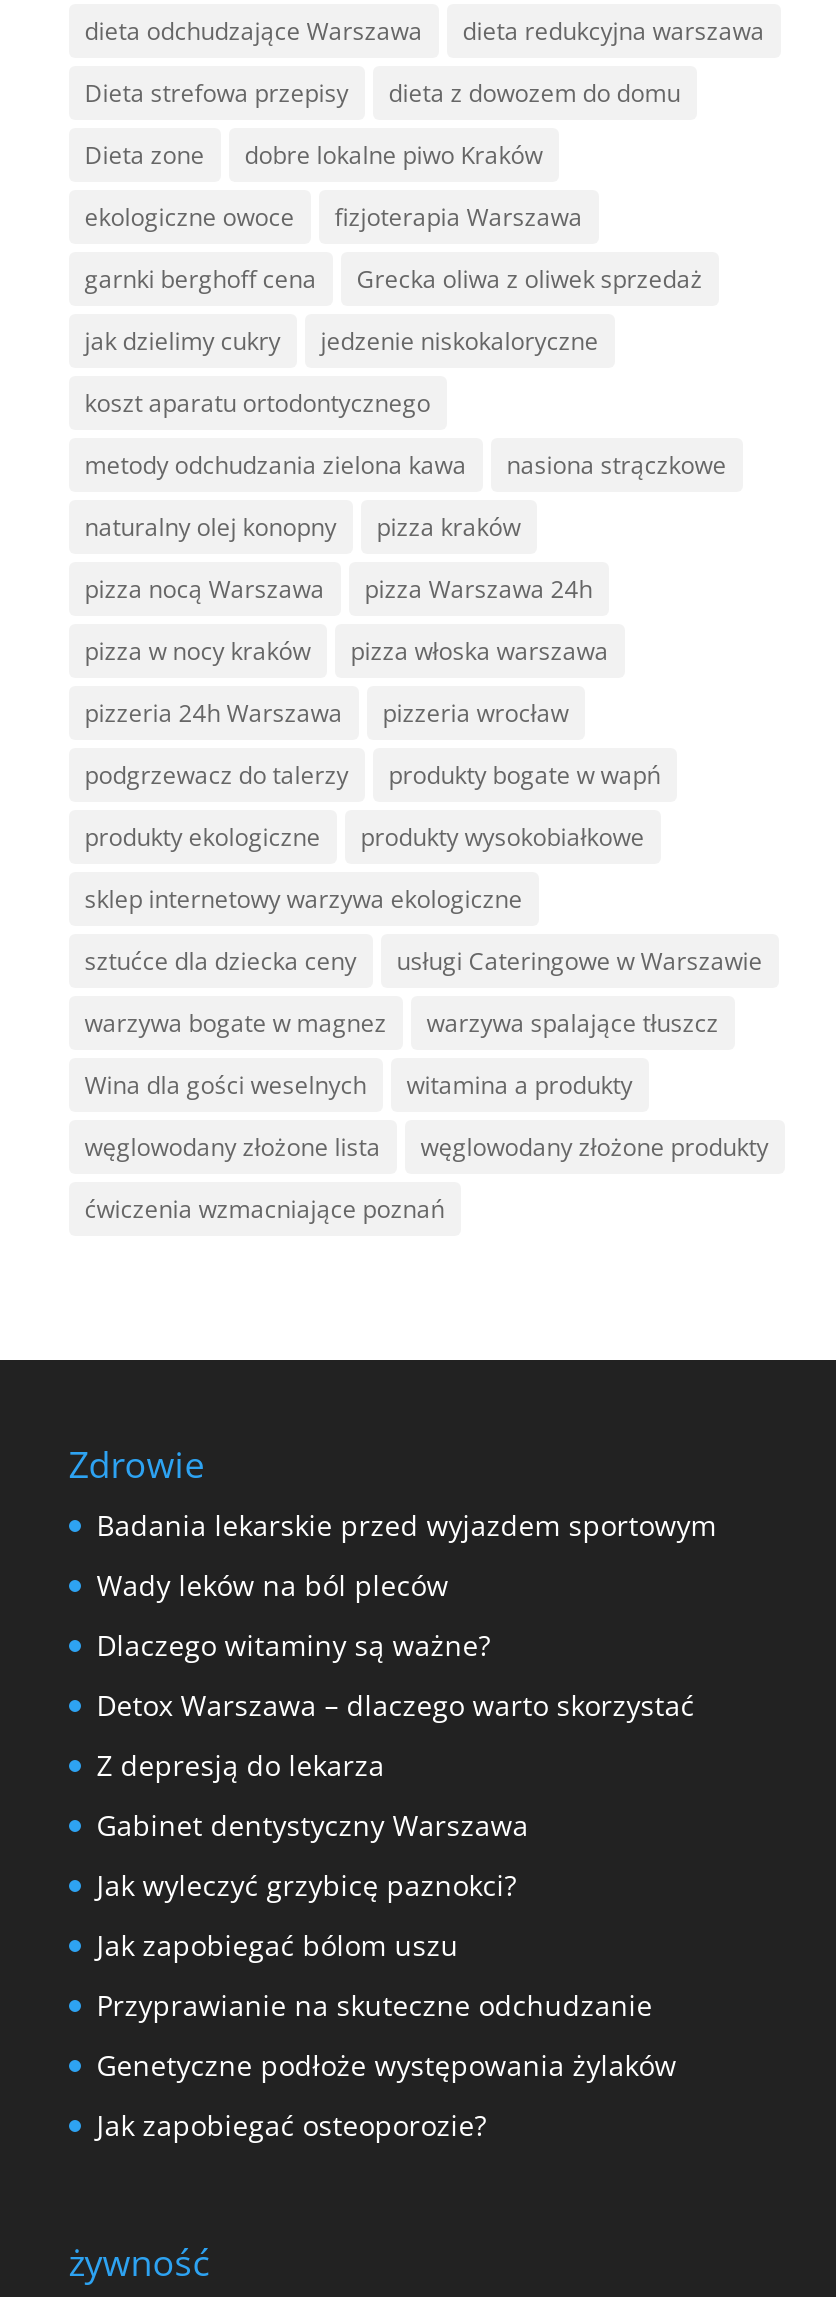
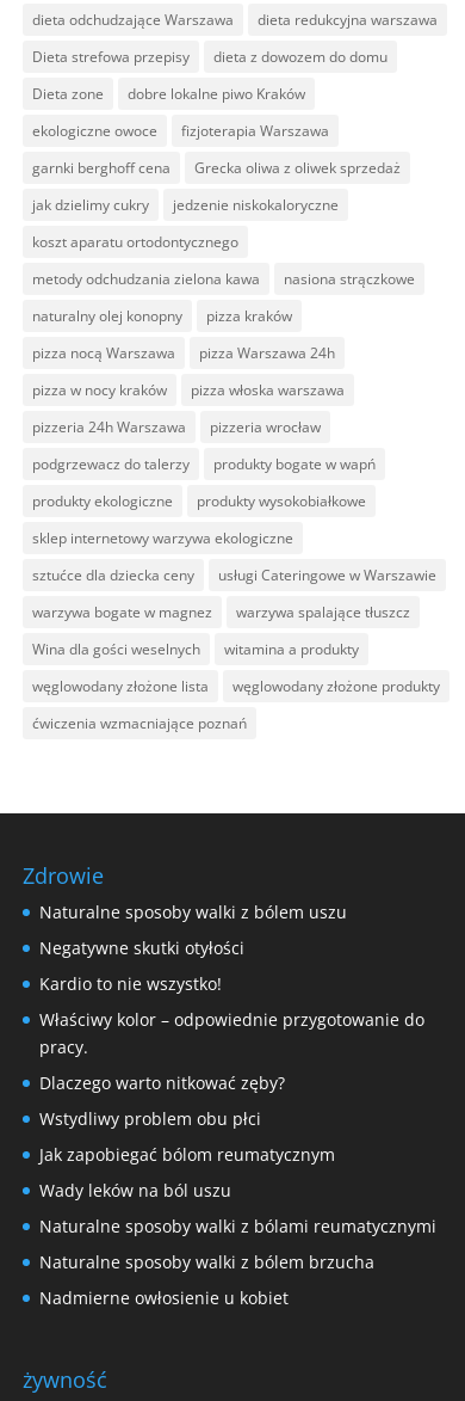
[97,1505,717,1543] Badania lekarskie przed wyjazdem sportowym -> [39,900,347,923] Naturalne sposoby walki z bólem uszu
[97,1565,449,1603] Wady leków na ból pleców -> [39,936,244,959] Negatywne skutki otyłości
[97,1625,491,1663] Dlaczego witaminy są ważne? -> [39,972,222,995] Kardio to nie wszystko!
[97,1685,695,1723] Detox Warszawa – dlaczego warto skorzystać -> [39,1008,424,1058] Właściwy kolor – odpowiednie przygotowanie do | pracy.
[97,1745,385,1783] Z depresją do lekarza -> [39,1071,285,1094] Dlaczego warto nitkować zęby?
[97,1805,529,1843] Gabinet dentystyczny Warszawa -> [39,1107,261,1130] Wstydliwy problem obu płci
[97,1865,517,1903] Jak wyleczyć grzybicę paznokci? -> [39,1143,335,1165] Jak zapobiegać bólom reumatycznym
[97,1925,459,1963] Jak zapobiegać bólom uszu -> [39,1178,231,1201] Wady leków na ból uszu
[97,1985,653,2023] Przyprawianie na skuteczne odchudzanie -> [39,1214,436,1237] Naturalne sposoby walki z bólami reumatycznymi
[97,2045,677,2083] Genetyczne podłoże występowania żylaków -> [39,1250,374,1273] Naturalne sposoby walki z bólem brzucha
[97,2105,487,2143] Jak zapobiegać osteoporozie? -> [39,1286,288,1309] Nadmierne owłosienie u kobiet

